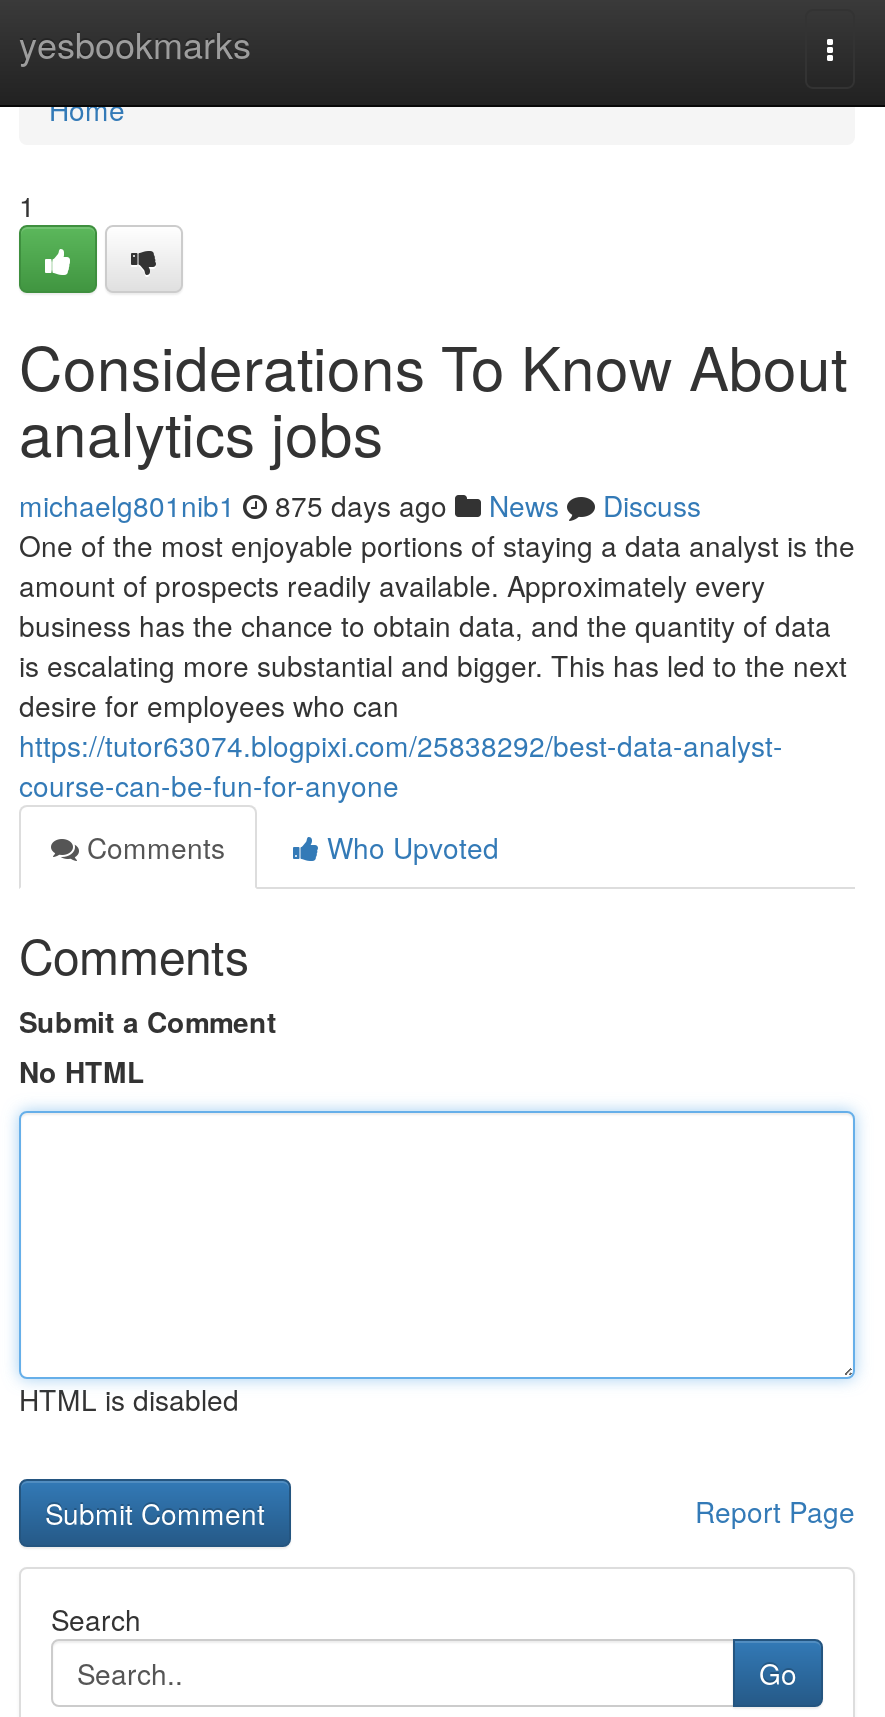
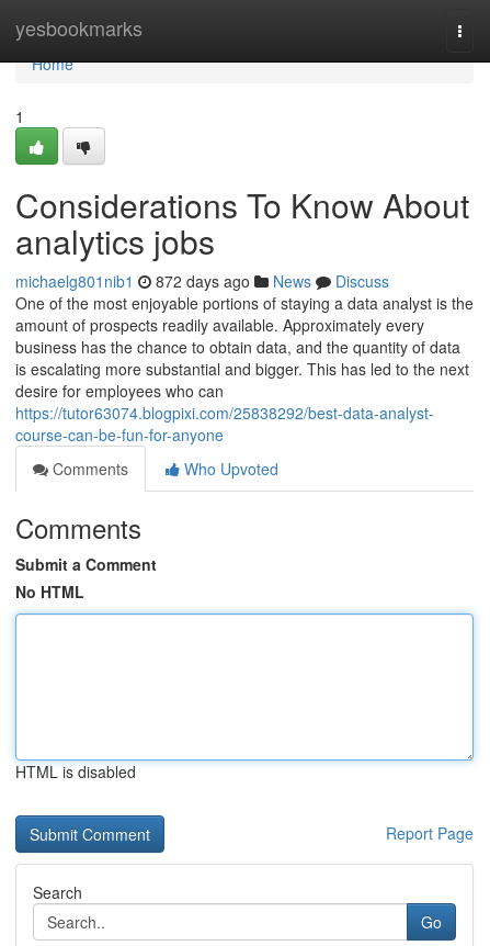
[19,485,701,525] michaelg801nib1 875 days ago News Discuss -> [15,270,389,292] michaelg801nib1 872 days ago News Discuss

